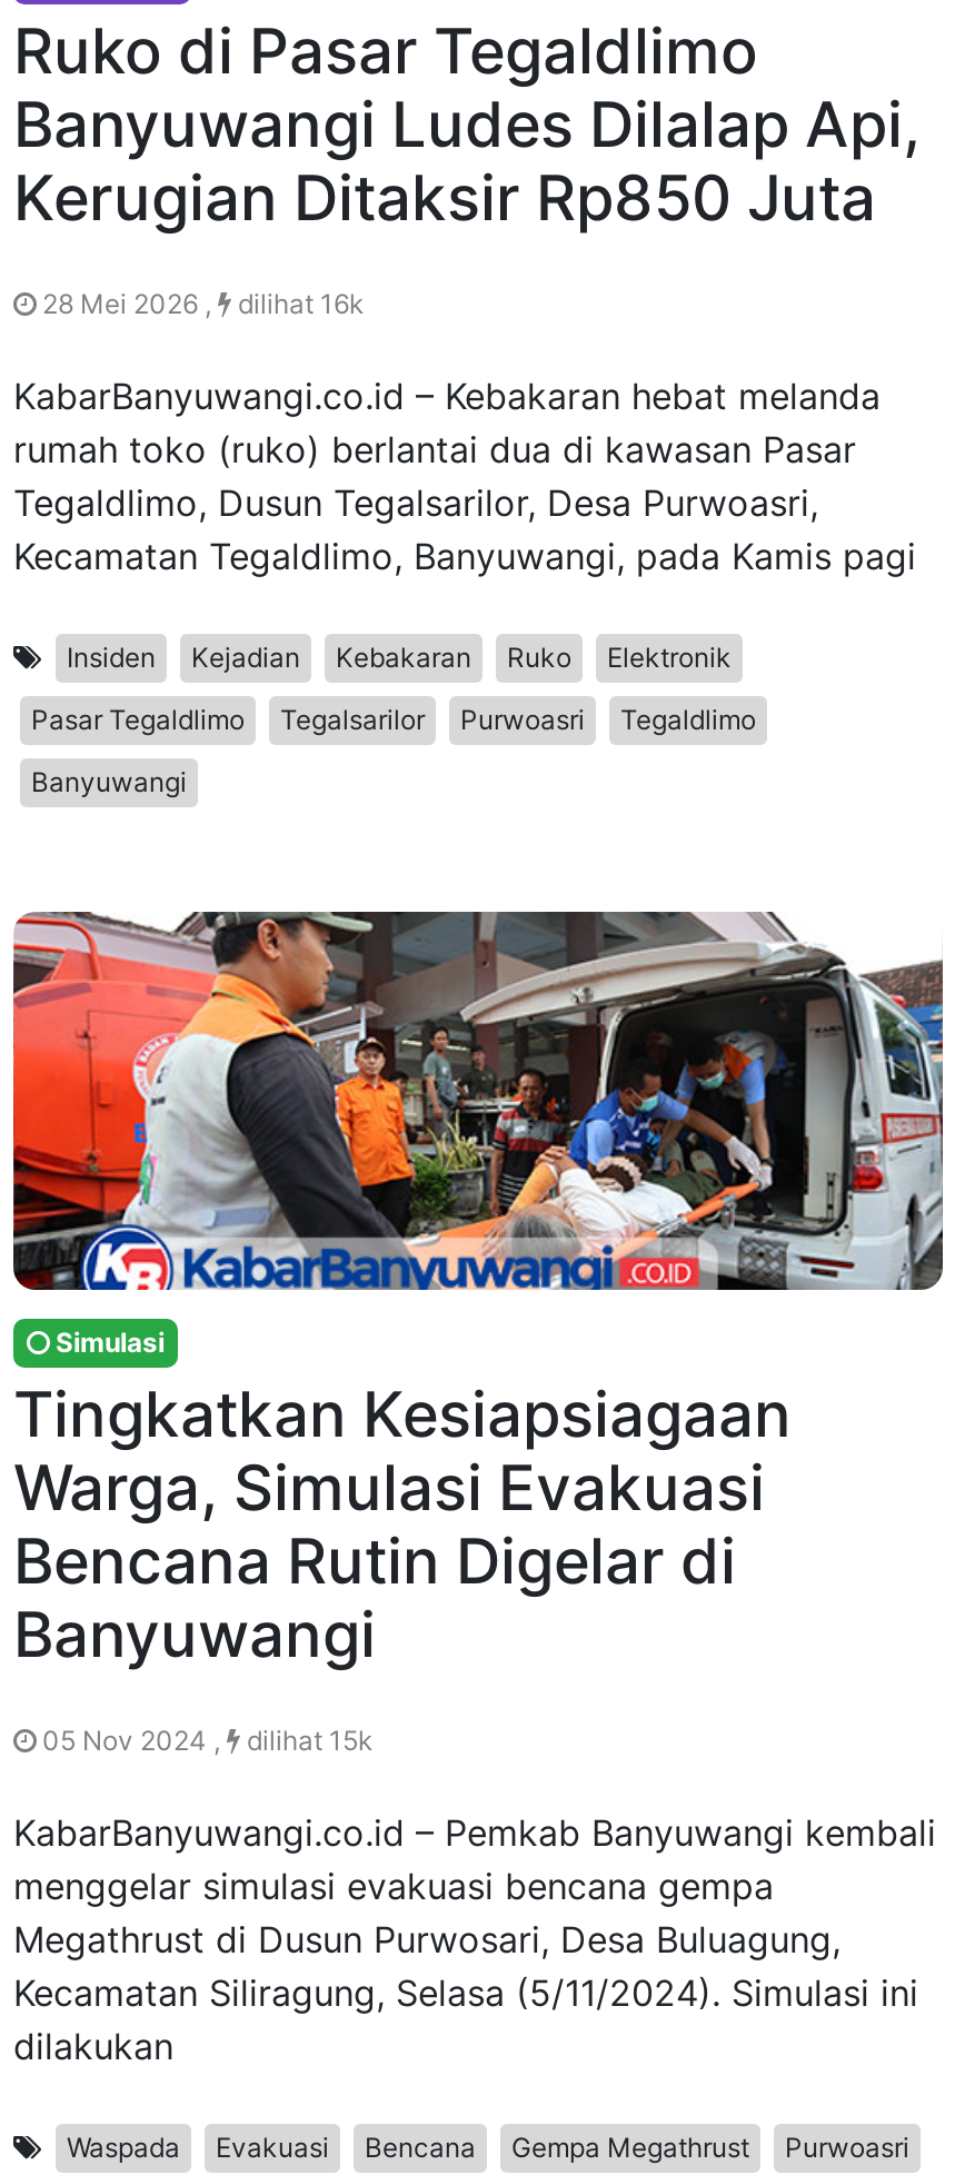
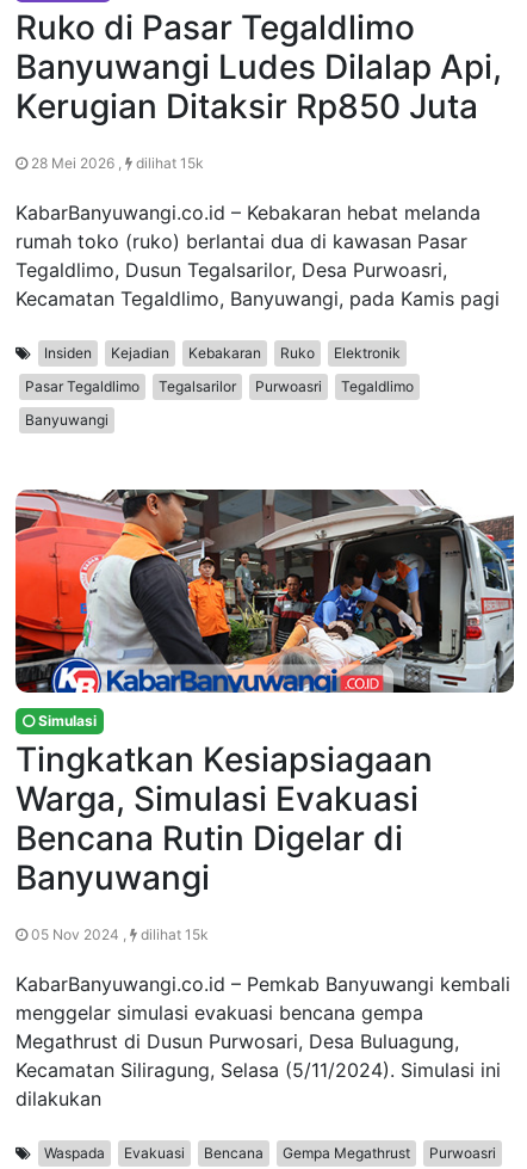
[36,286,365,319] 28 Mei 2026 , dilihat 16k -> [27,154,204,171] 28 Mei 2026 , dilihat 15k

